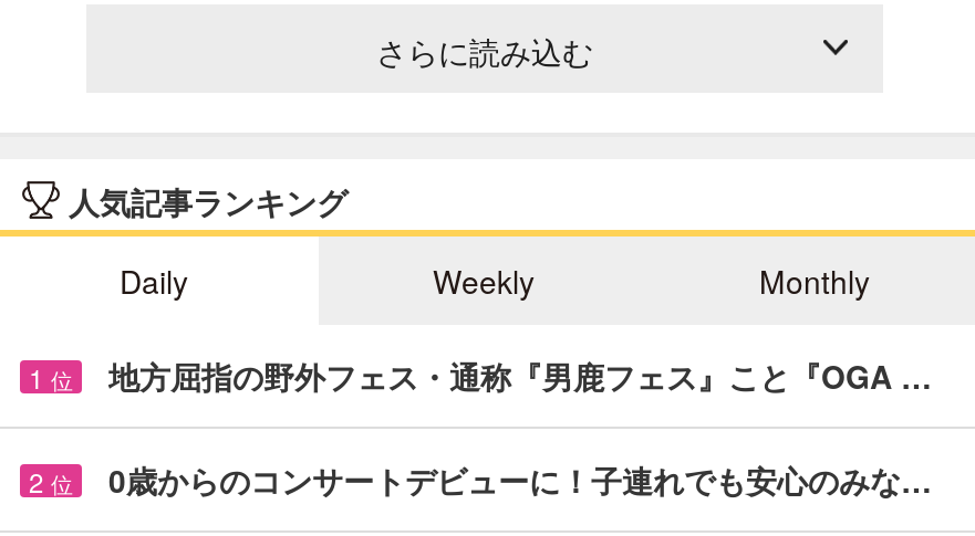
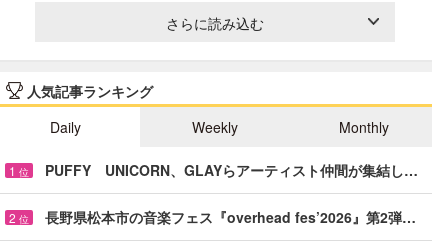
[108,353,932,397] 地方屈指の野外フェス・通称『男鹿フェス』こと『OGA … -> [45,160,418,180] PUFFY UNICORN、GLAYらアーティスト仲間が集結し…
[108,457,932,501] 0歳からのコンサートデビューに！子連れでも安心のみな… -> [45,207,416,227] 長野県松本市の音楽フェス『overhead fes’2026』第2弾…

